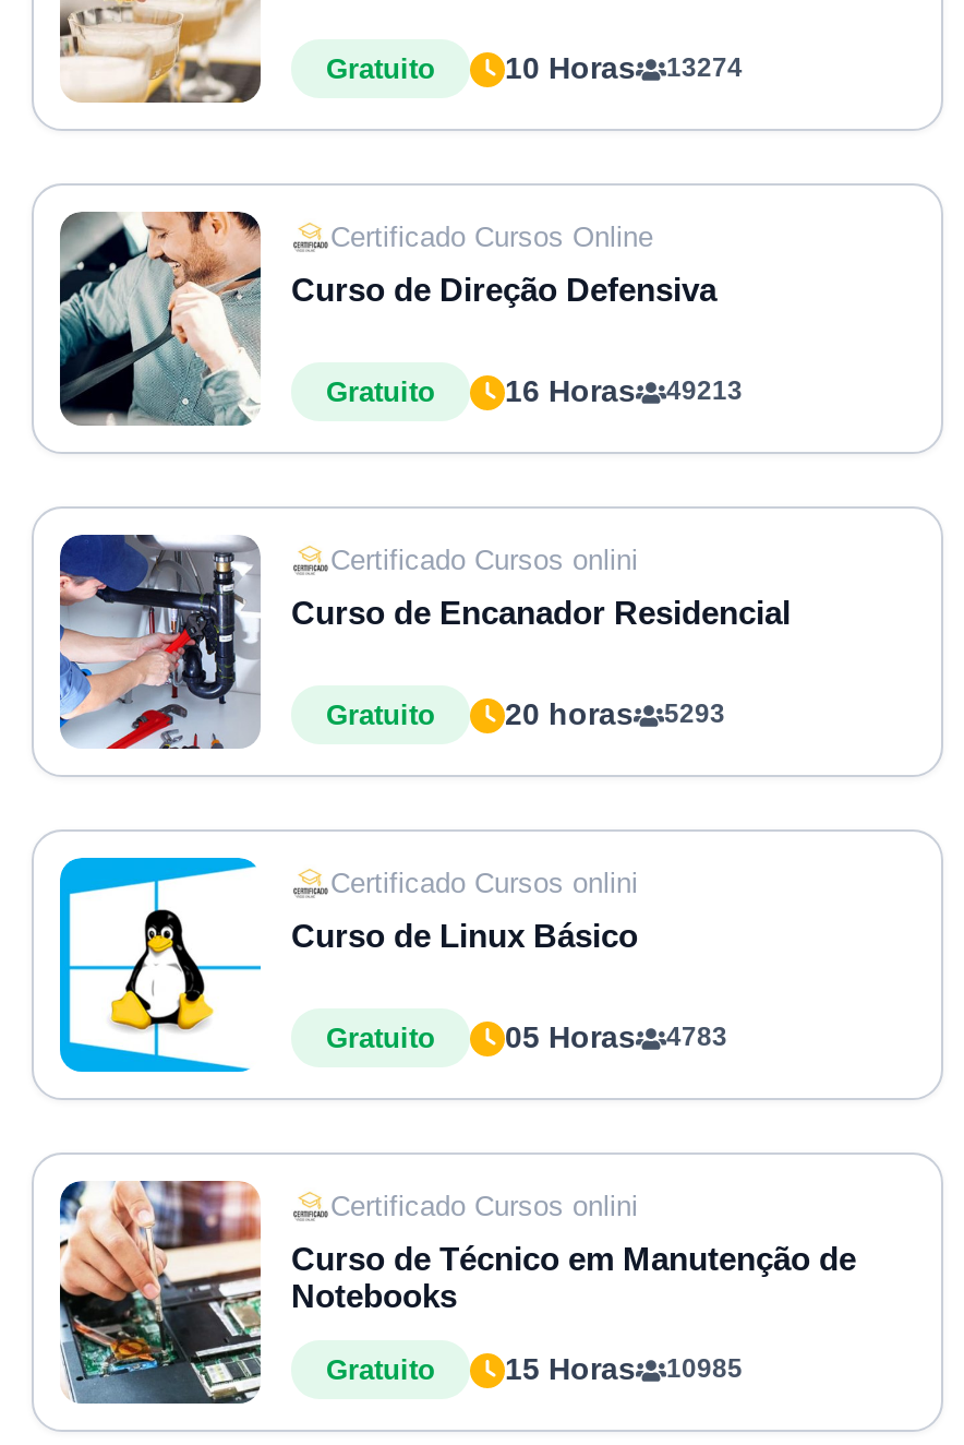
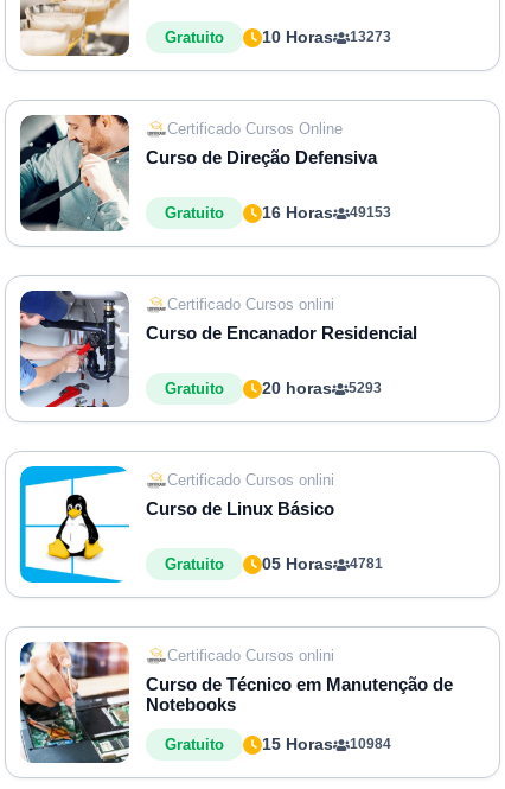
[505,50,743,85] 10 Horas 13274 -> [262,27,391,46] 10 Horas 13273
[505,373,743,408] 16 Horas 49213 -> [262,203,391,222] 16 Horas 49153
[505,1019,727,1054] 05 Horas 4783 -> [262,554,383,573] 05 Horas 4781
[505,1351,743,1386] 15 Horas 10985 -> [262,734,391,753] 15 Horas 10984

